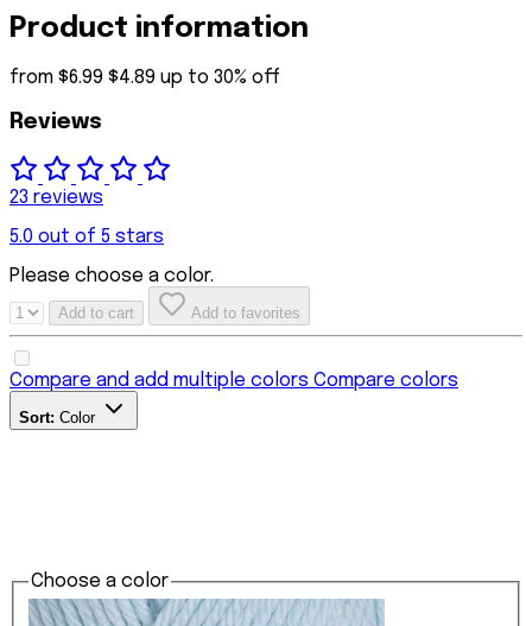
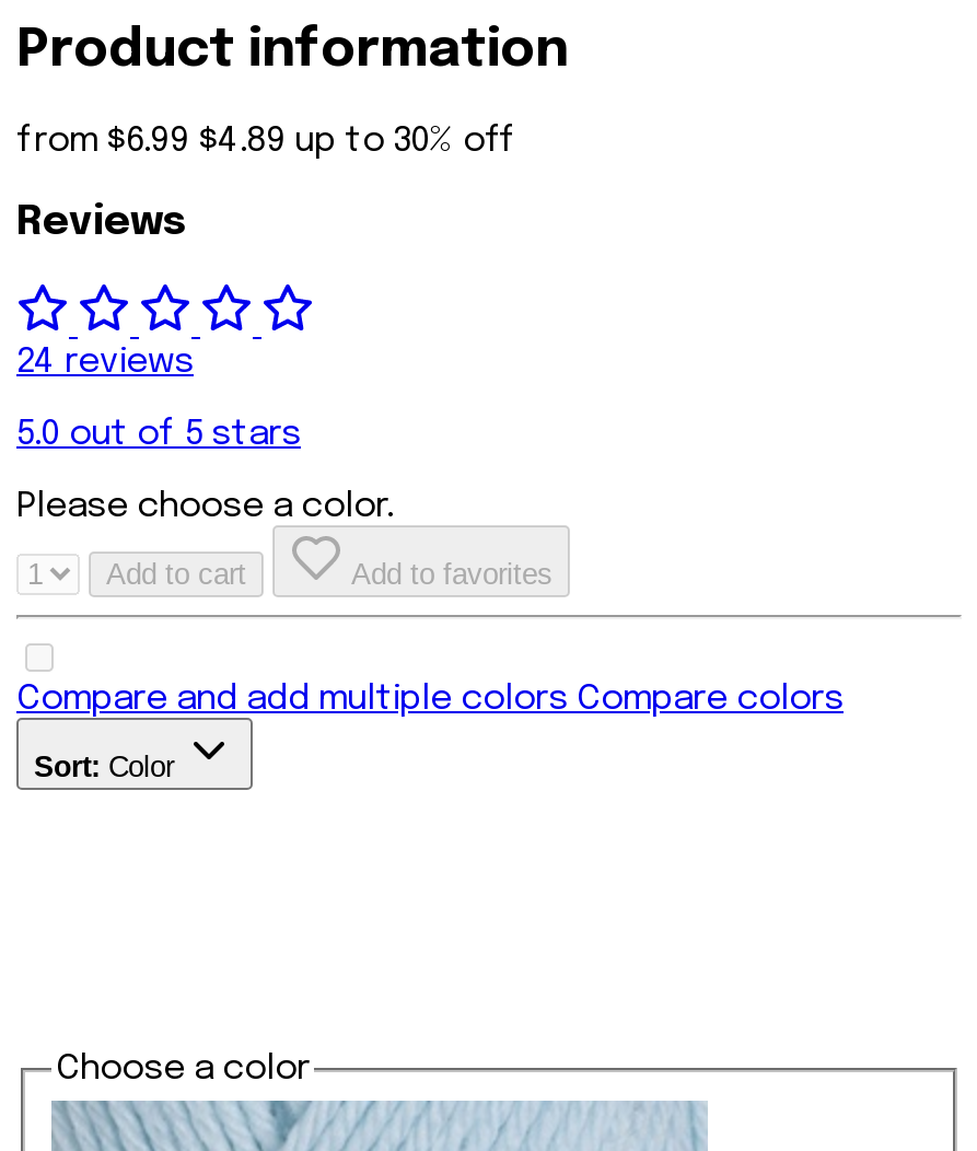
[9,188,103,208] 23 reviews -> [16,344,194,381] 24 reviews

